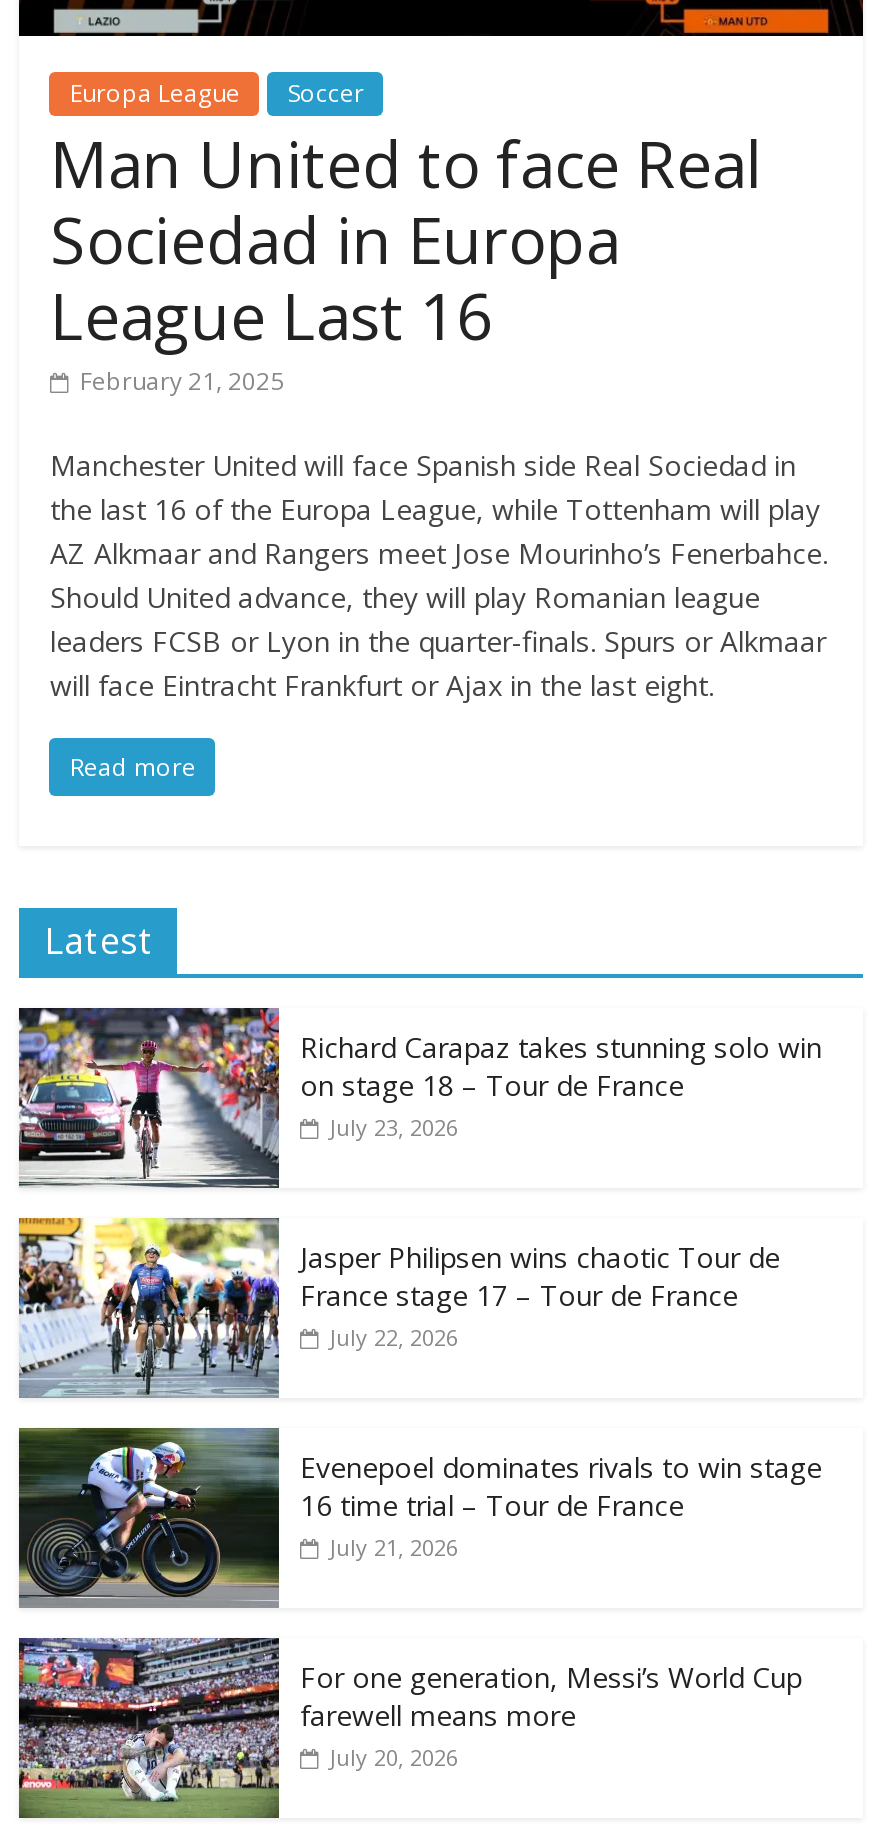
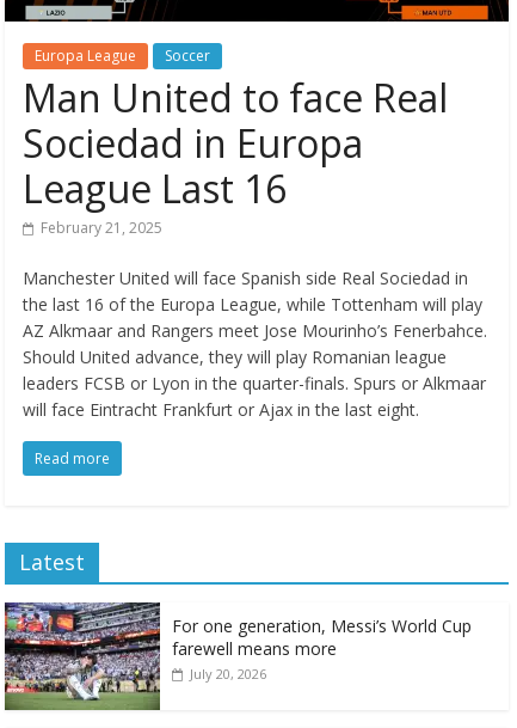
[17,1006,822,1188] [image] | Richard Carapaz takes stunning solo win | on stage 18 – Tour de France | July 23, 2026 -> none
[17,1216,780,1400] [image] | Jasper Philipsen wins chaotic Tour de | France stage 17 – Tour de France | July 22, 2026 -> none
[17,1426,822,1608] [image] | Evenepoel dominates rivals to win stage | 16 time trial – Tour de France | July 21, 2026 -> none

